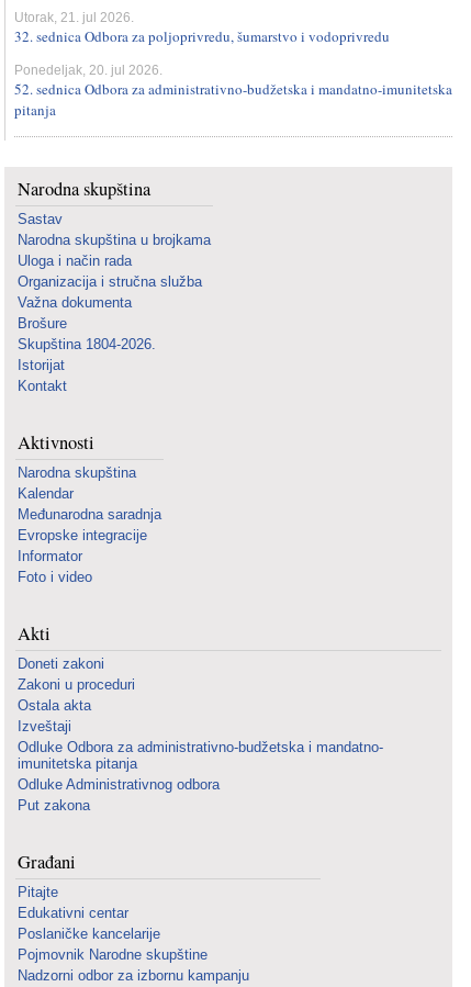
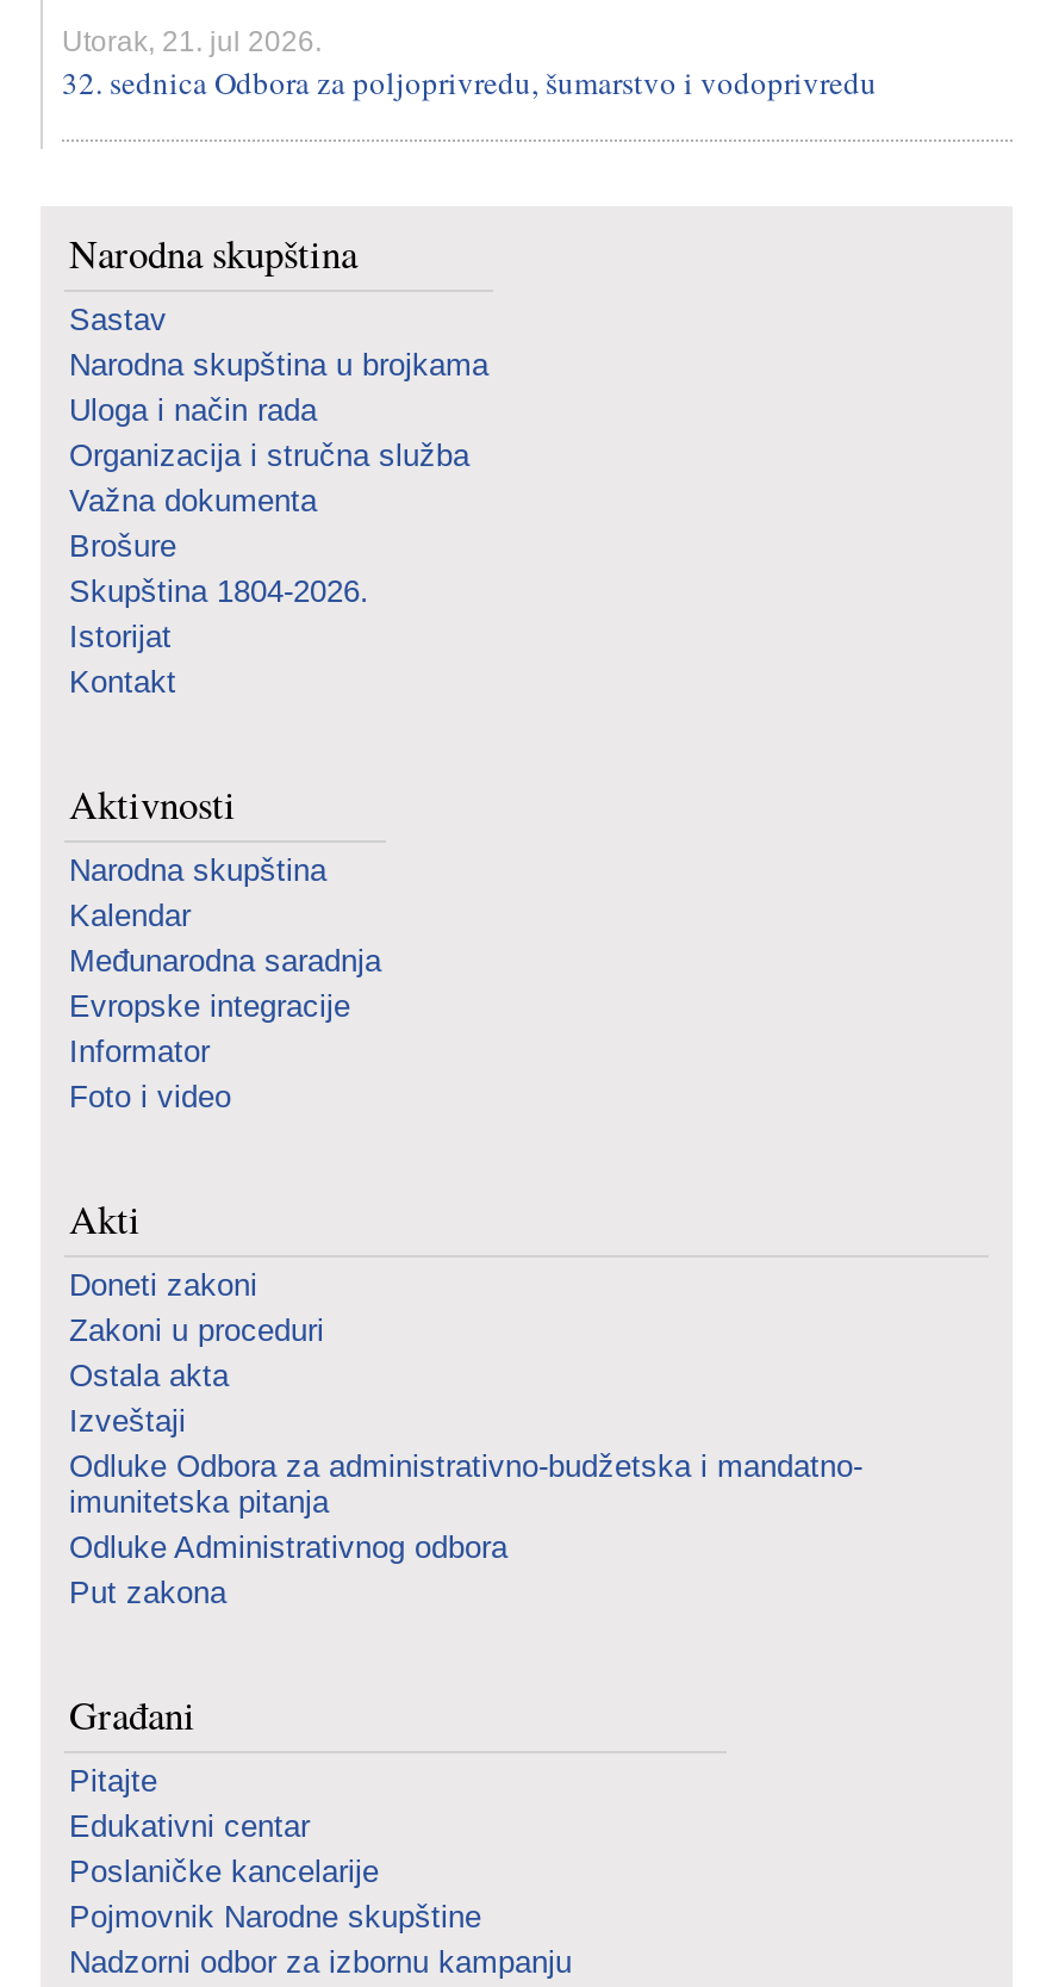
[14,63,452,120] Ponedeljak, 20. jul 2026. | 52. sednica Odbora za administrativno-budžetska i mandatno-imunitetska | pitanja -> none

